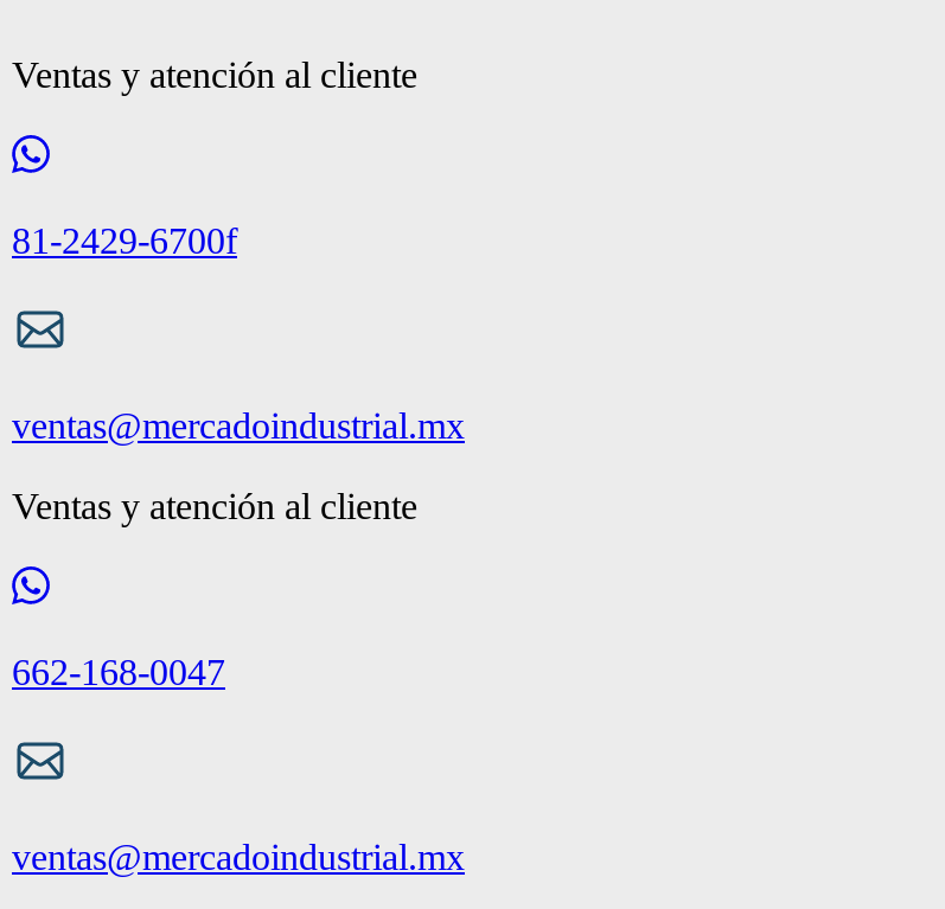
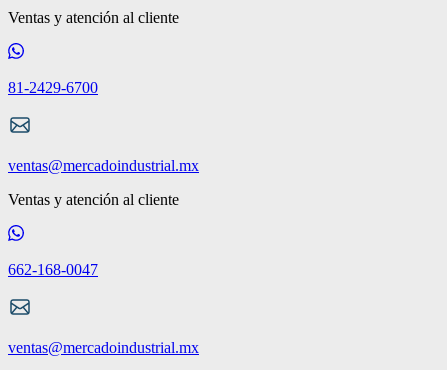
[12,220,237,261] 81-2429-6700f -> [8,79,98,96] 81-2429-6700

